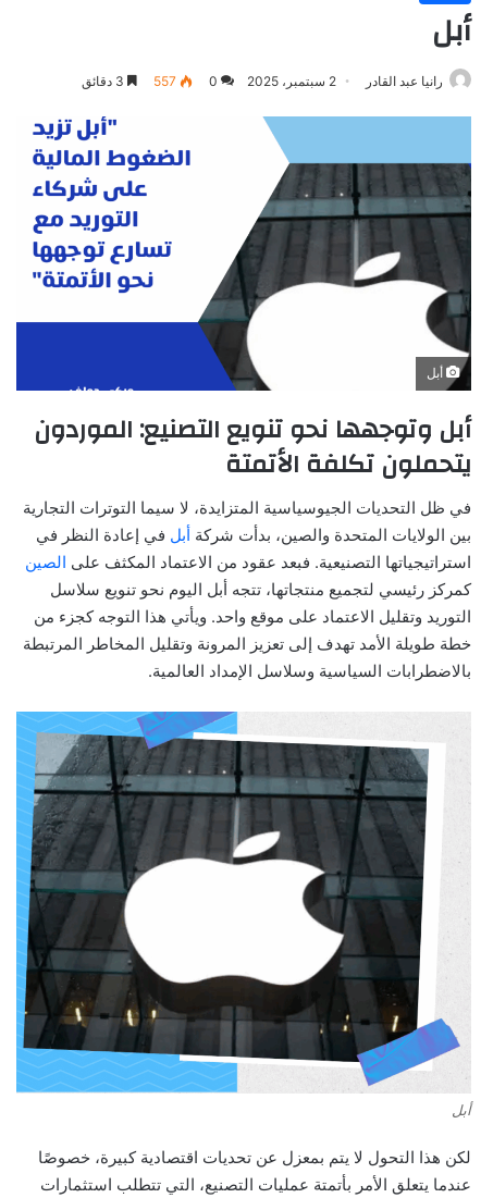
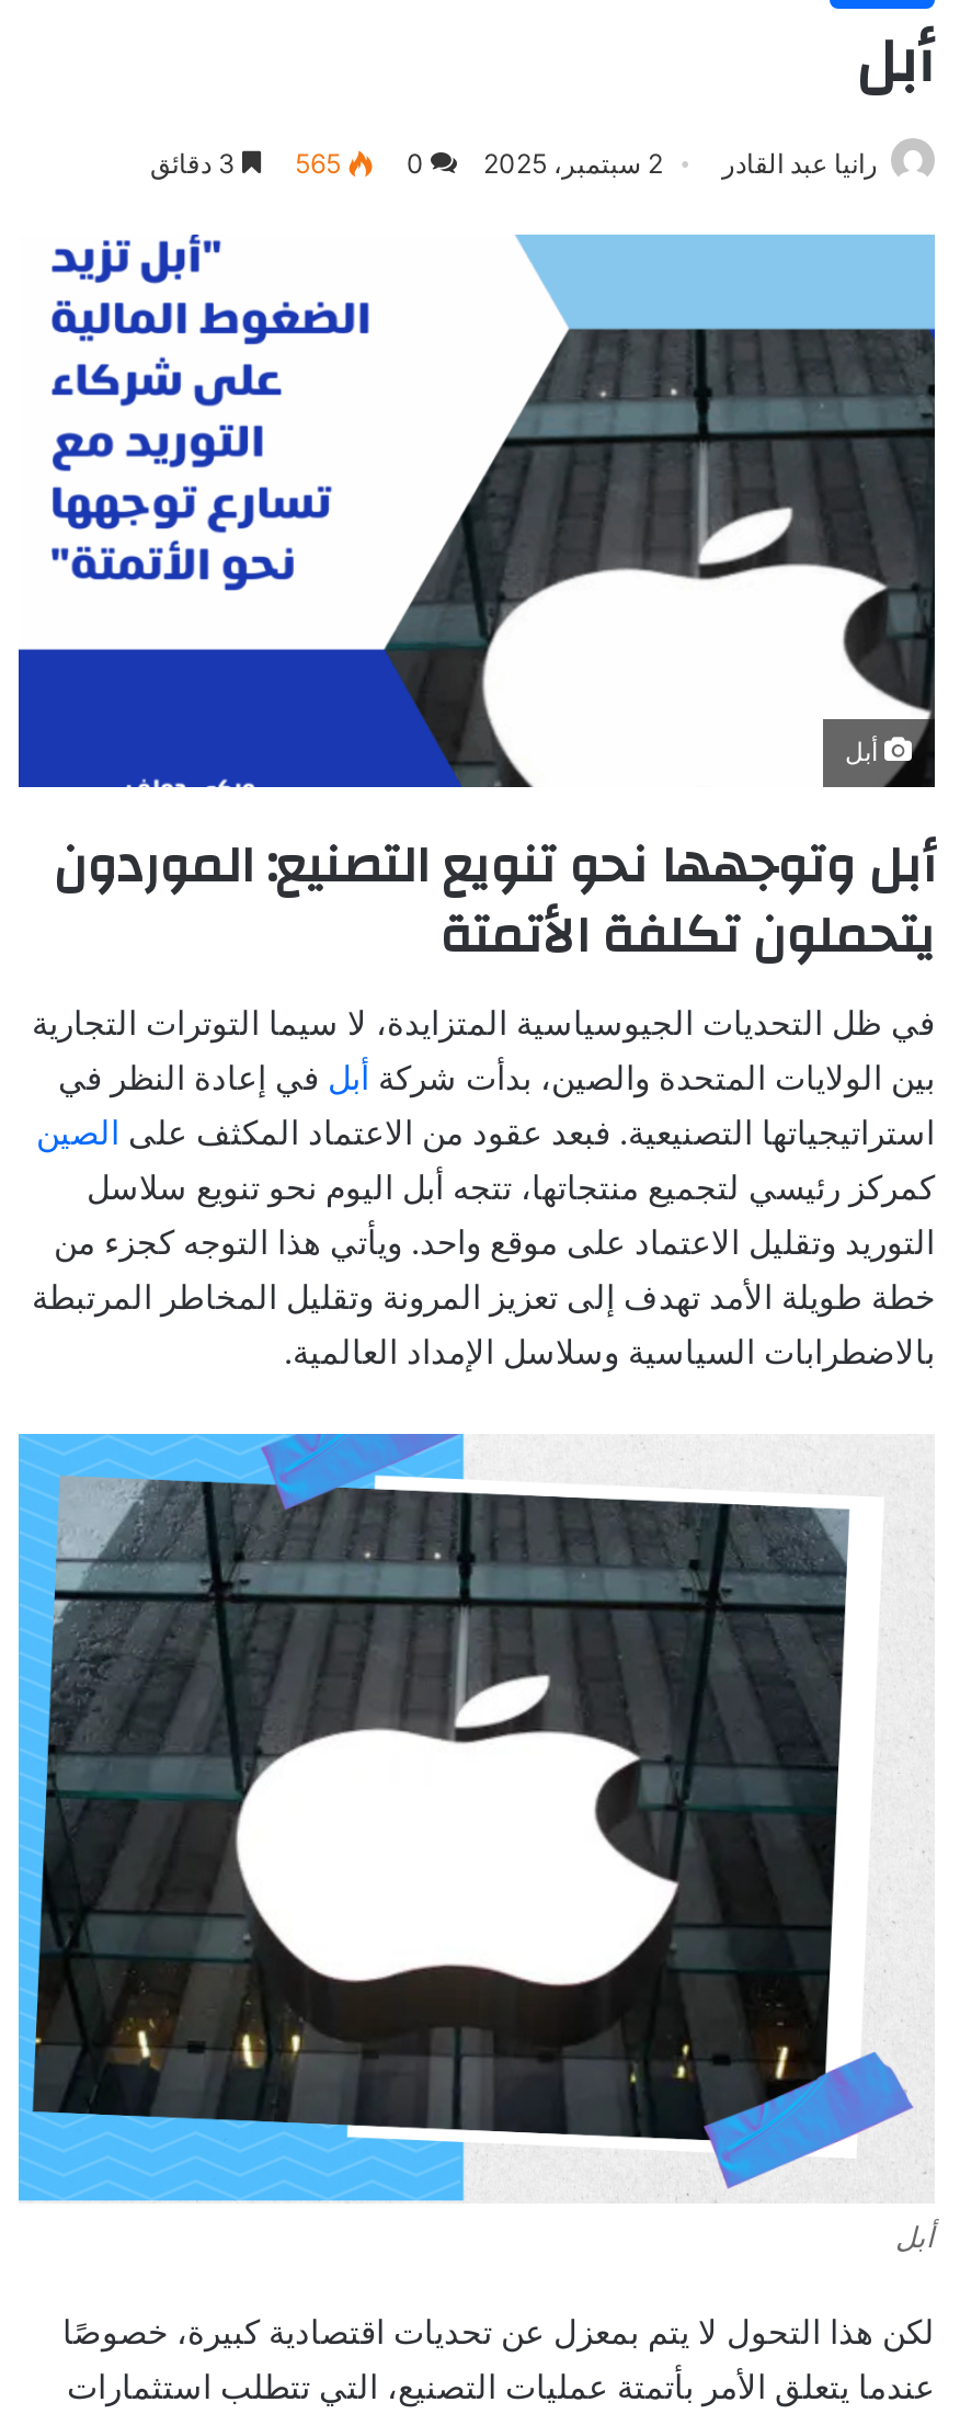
[153,73,176,89] 557 -> [295,147,341,180] 565

